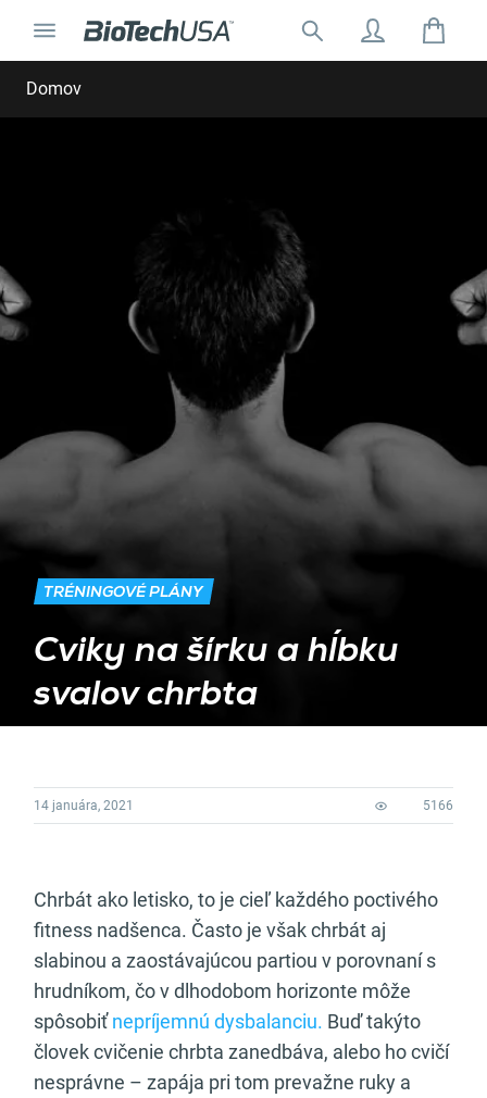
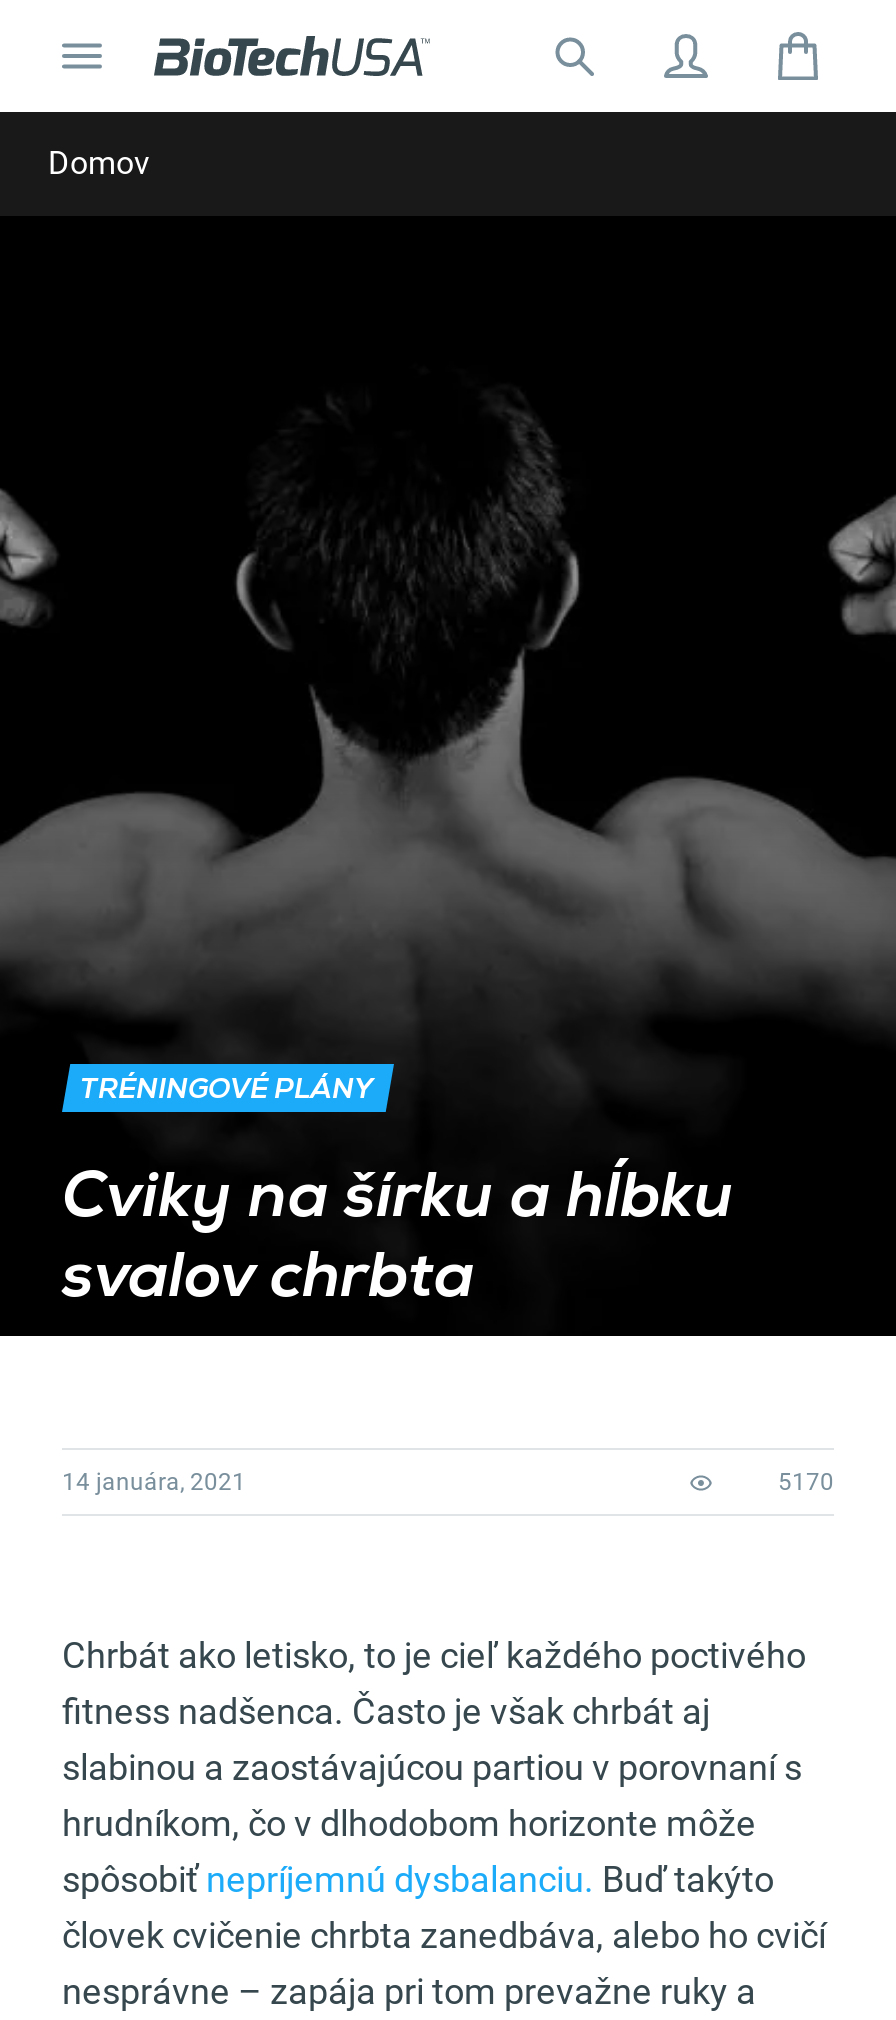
[423,798,453,813] 5166 -> [778,1468,834,1496] 5170

